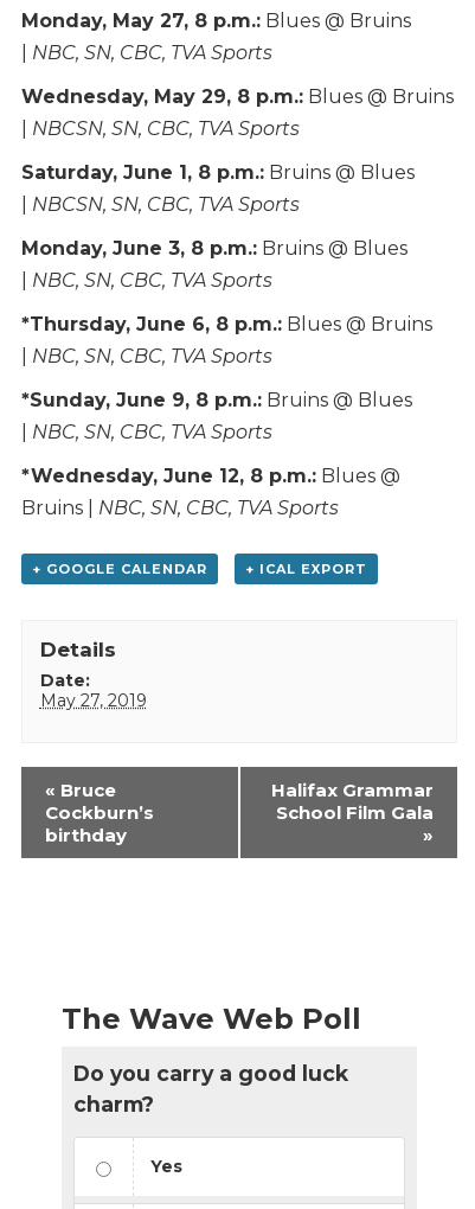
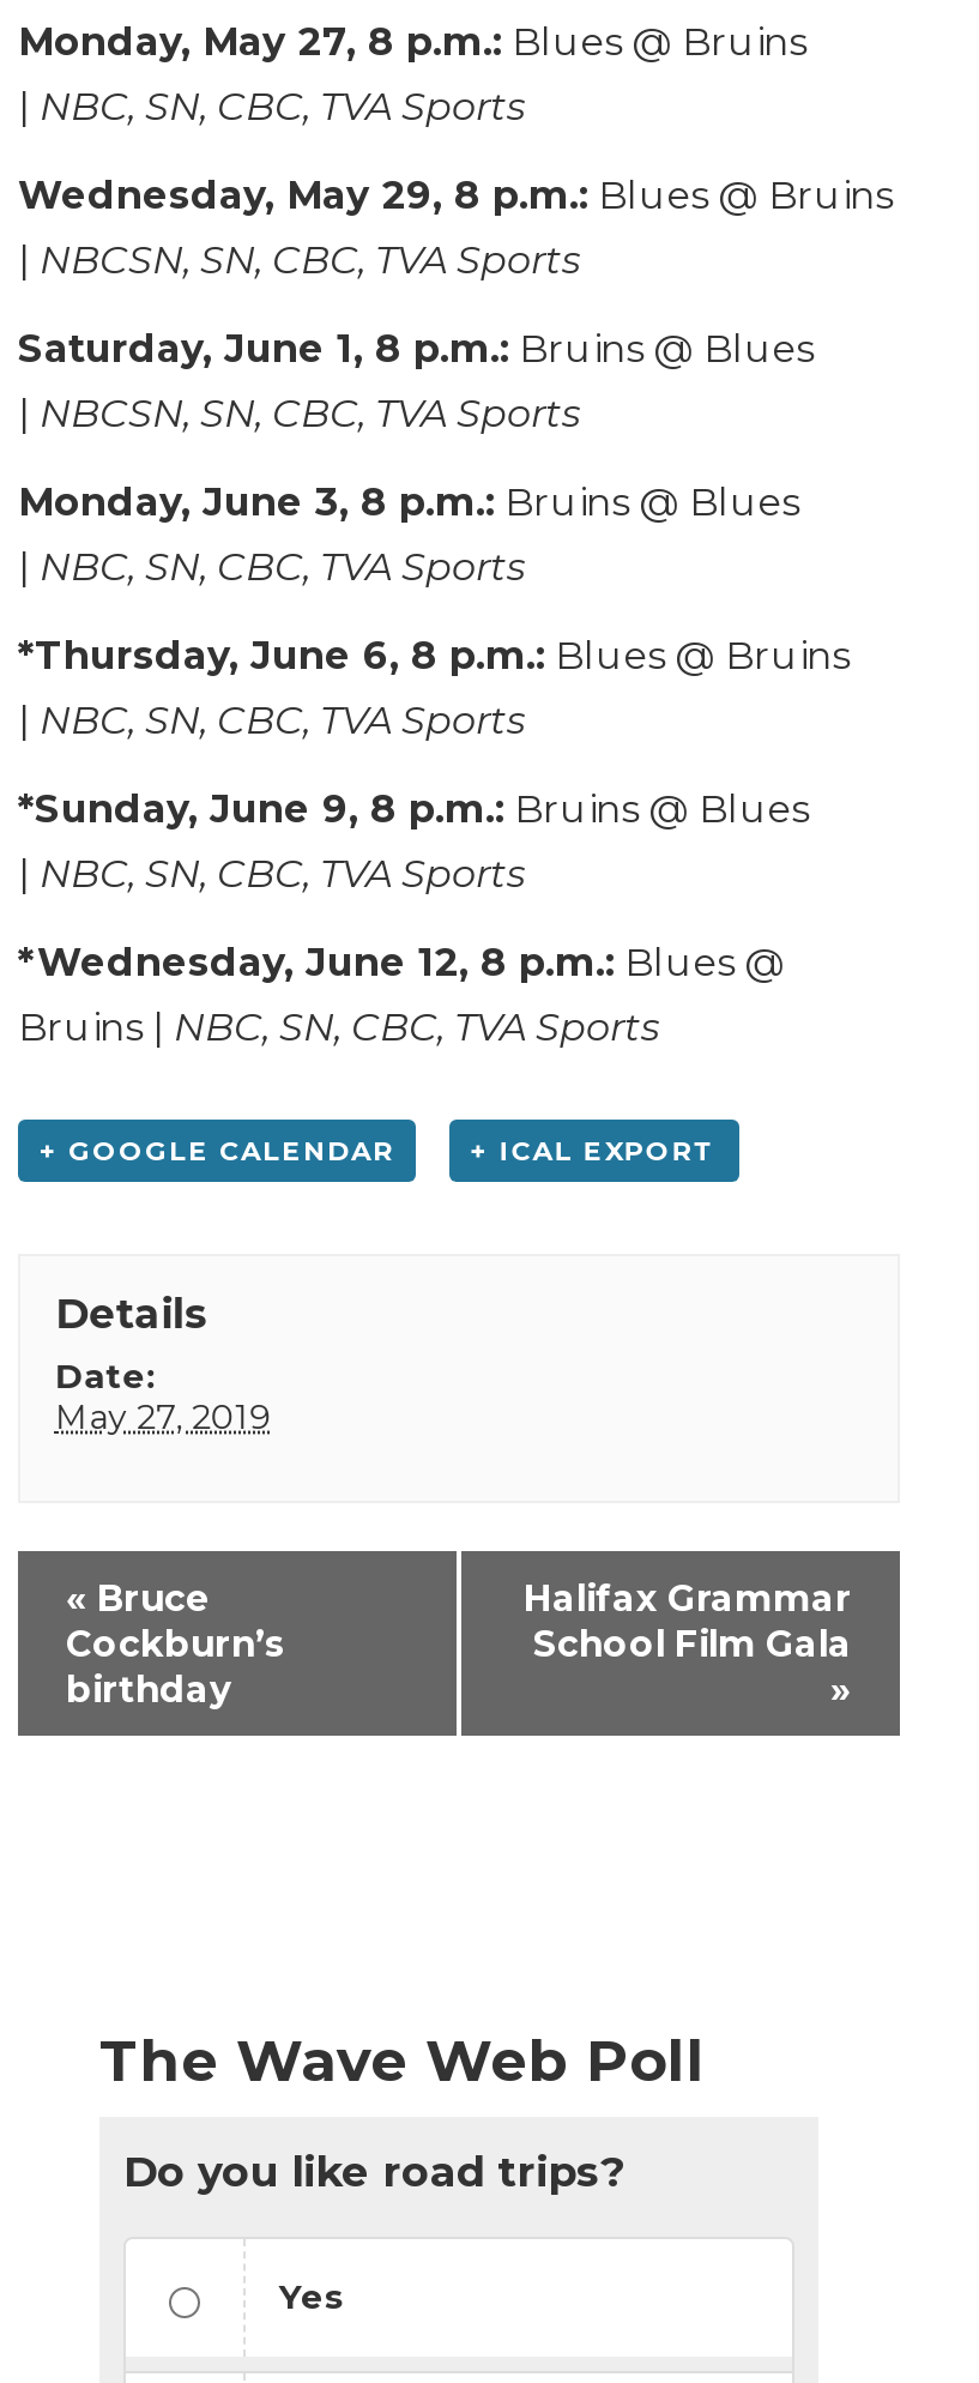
[73,1061,348,1117] Do you carry a good luck | charm? -> [123,2147,624,2197] Do you like road trips?

